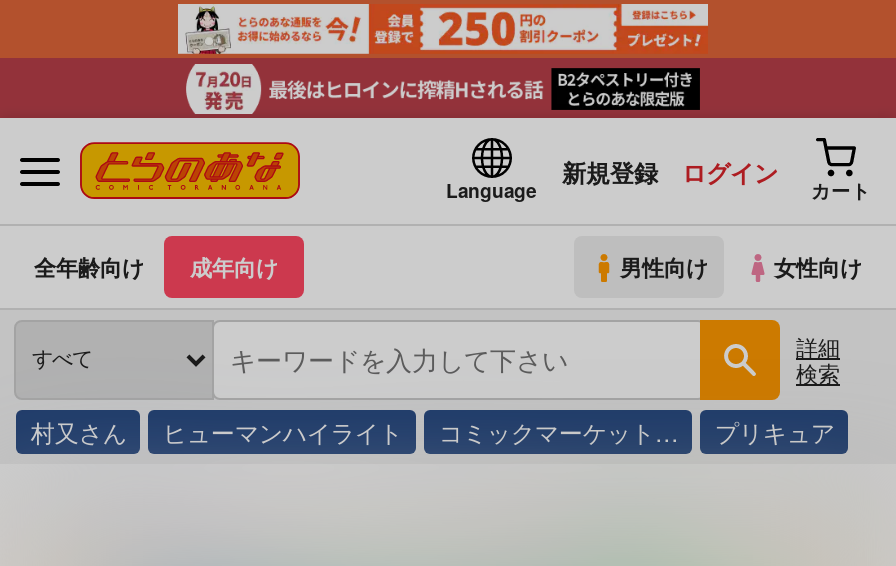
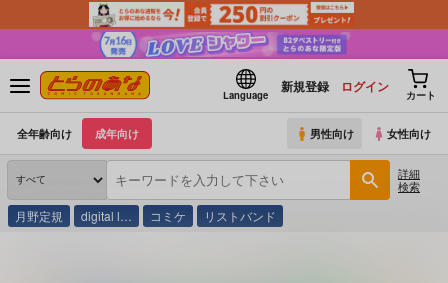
[6,56,890,120] [image] -> [3,28,445,60] [image]
[31,414,835,448] 村又さん | ヒューマンハイライト | コミックマーケット… | プリキュア -> [15,207,276,224] 月野定規 | digital l… | コミケ | リストバンド

